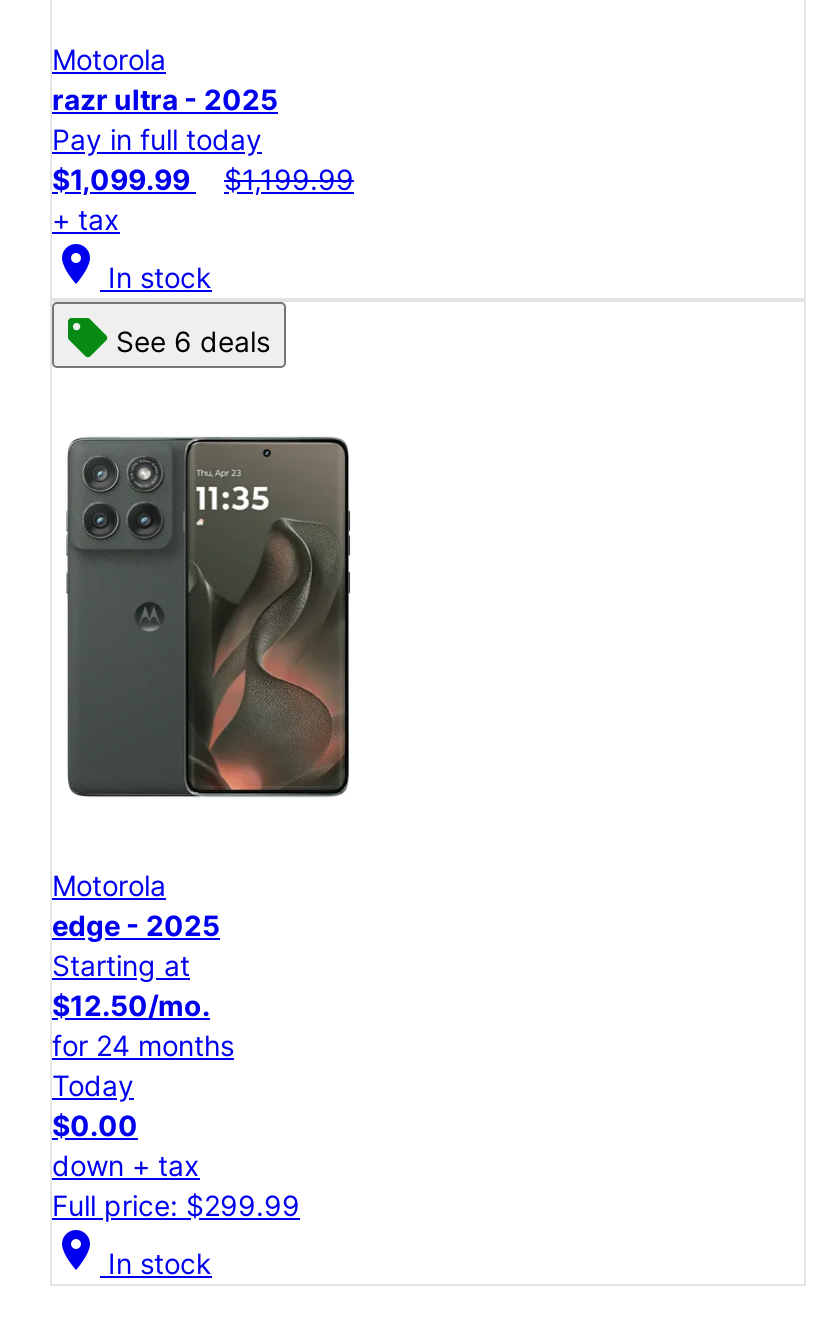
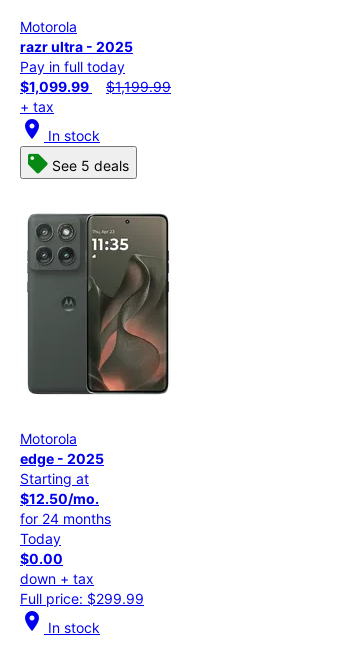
[116,324,270,358] See 6 deals -> [52,157,129,174] See 5 deals

